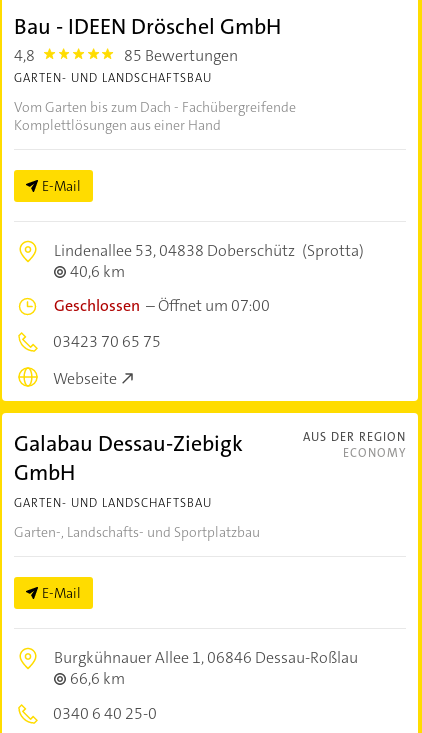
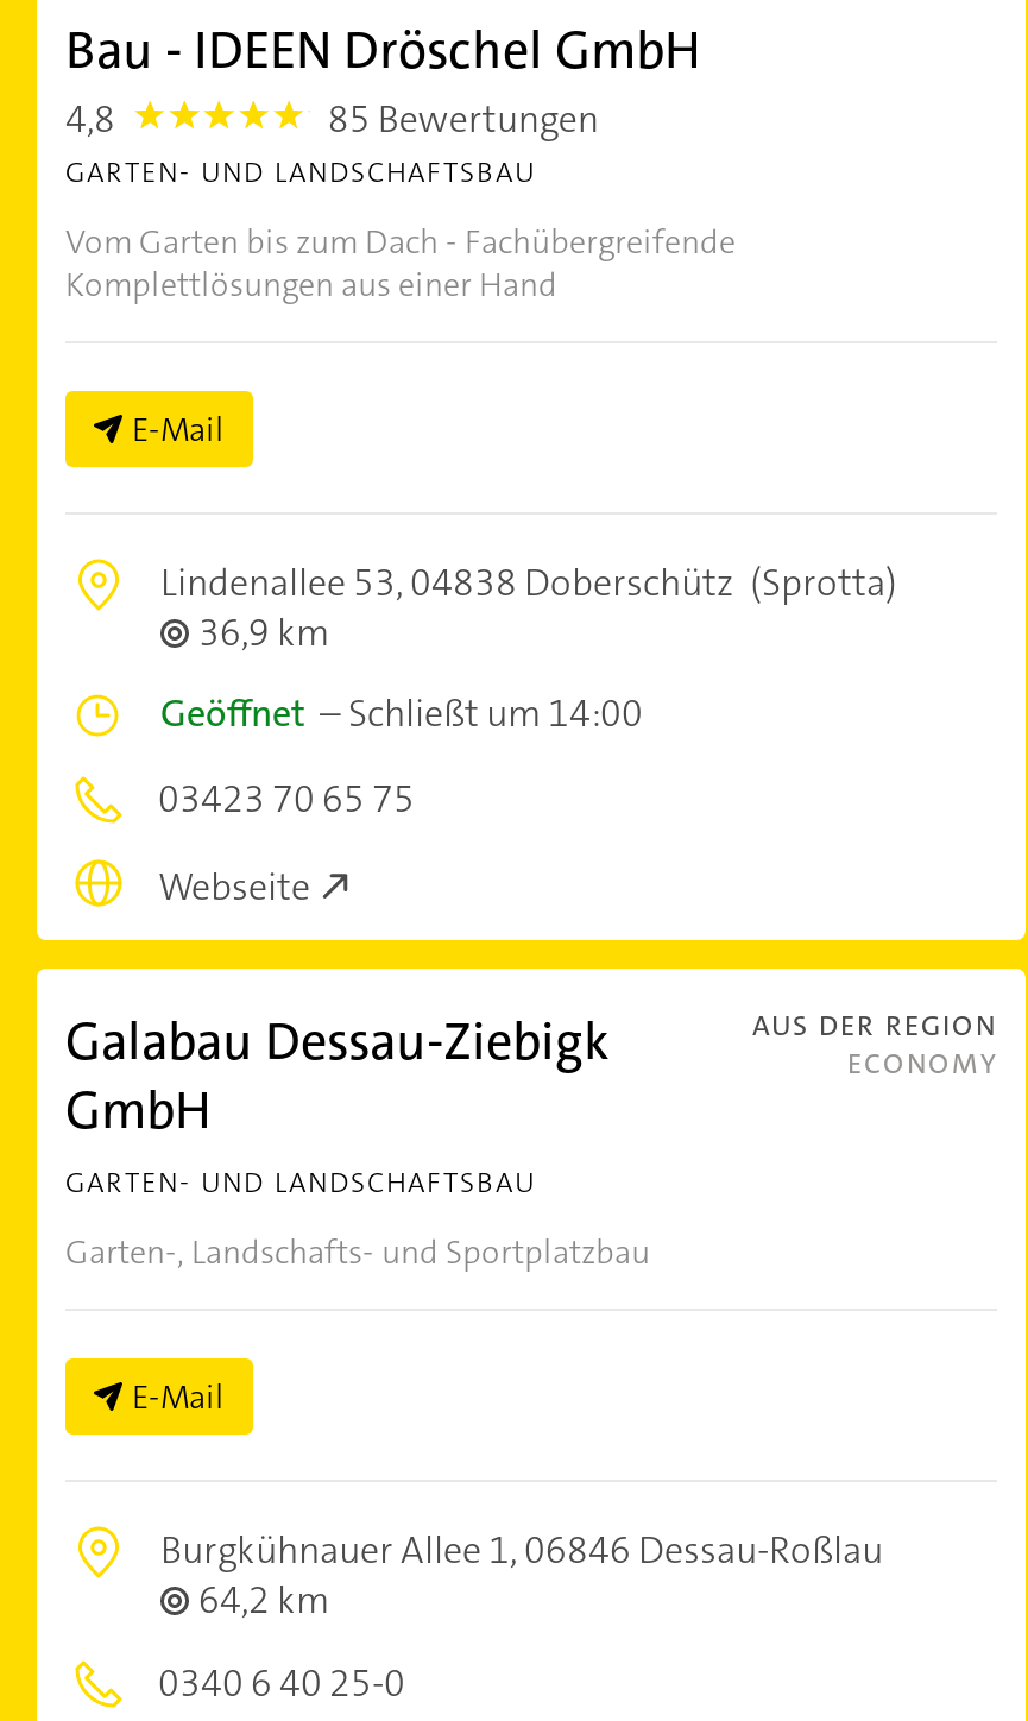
[70,261,125,282] 40,6 km -> [198,607,329,657] 36,9 km
[54,295,270,316] Geschlossen – Öffnet um 07:00 -> [160,688,643,738] Geöffnet – Schließt um 14:00
[70,668,125,689] 66,6 km -> [198,1574,329,1624] 64,2 km

